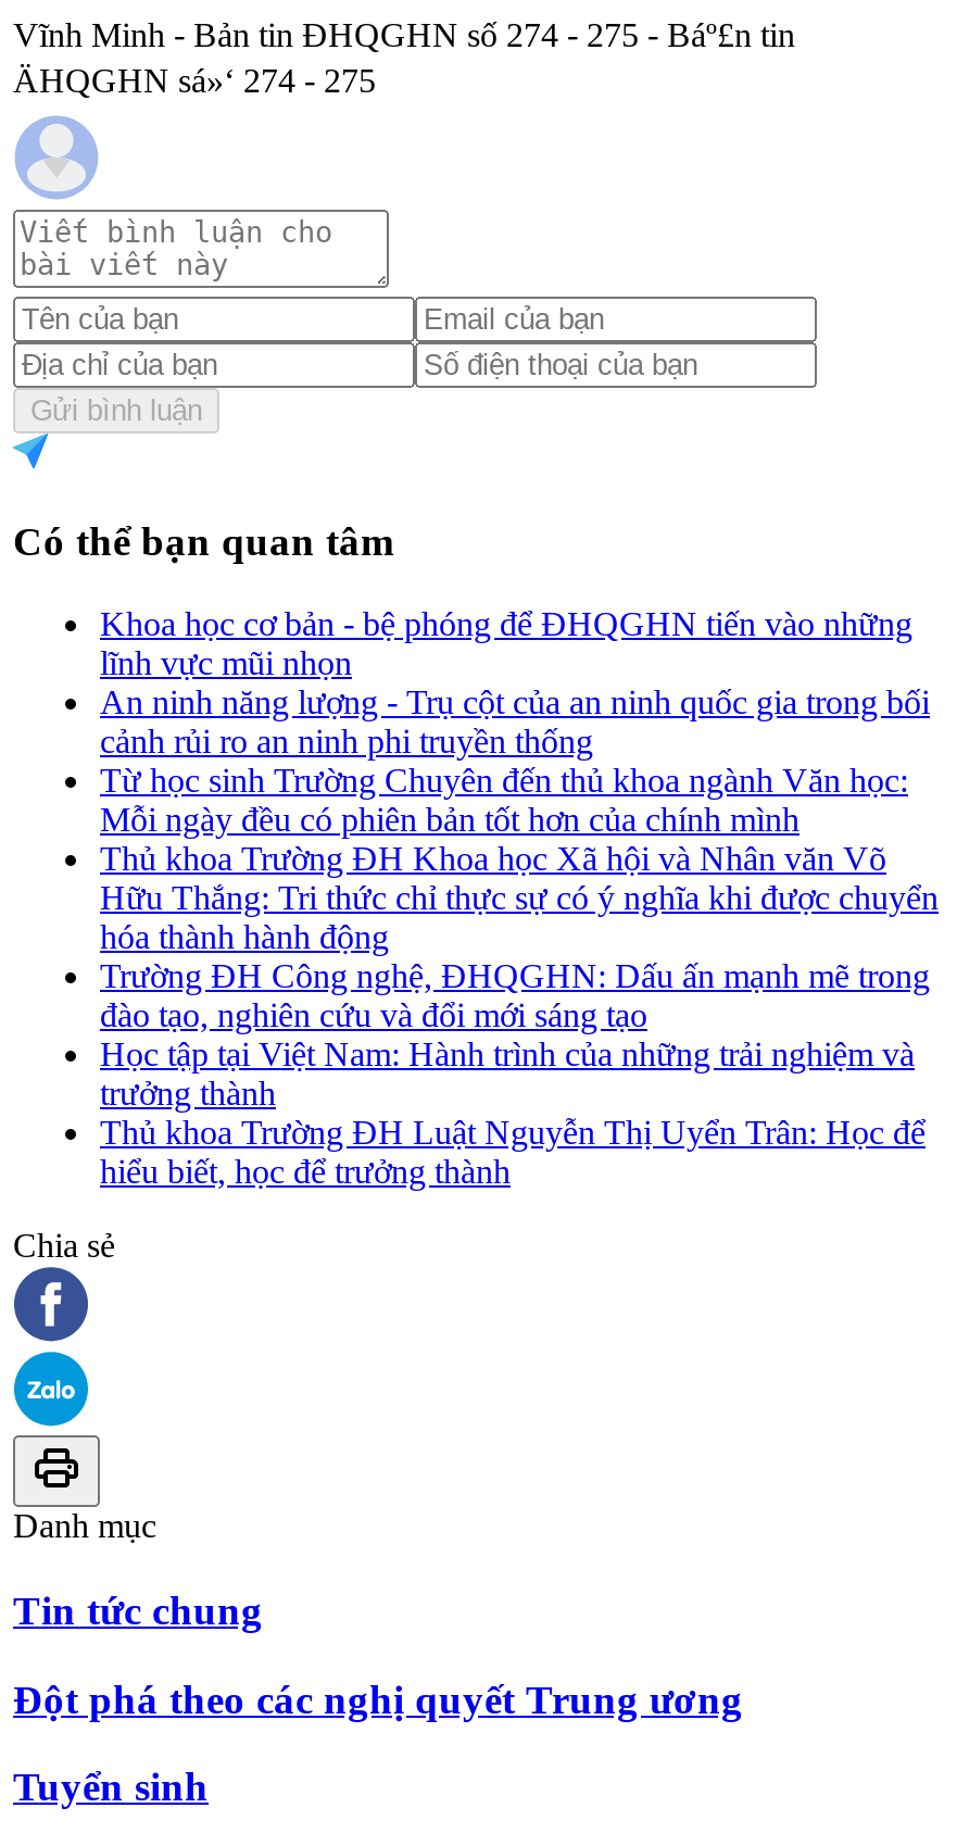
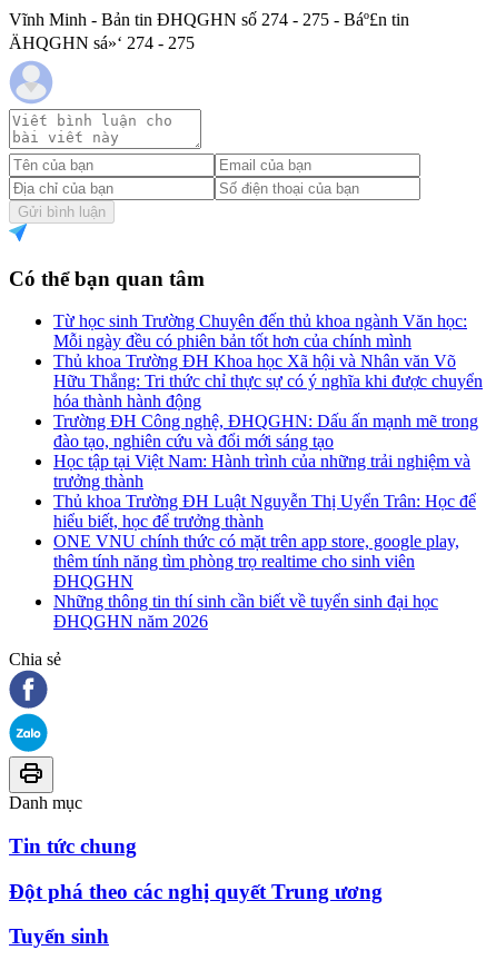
[100,606,930,760] Khoa học cơ bản - bệ phóng để ĐHQGHN tiến vào những | lĩnh vực mũi nhọn | An ninh năng lượng - Trụ cột của an ninh quốc gia trong bối | cảnh rủi ro an ninh phi truyền thống -> none
moved [100,762,939,1190] -> [53,312,483,531]: Từ học sinh Trường Chuyên đến thủ khoa ngành Văn học: | Mỗi ngày đều có phiên bản tốt hơn của chính mình | Thủ khoa Trường ĐH Khoa học Xã hội và Nhân văn Võ | ... | Thủ khoa Trường ĐH Luật Nguyễn Thị Uyển Trân: Học để | hiểu biết, học để trưởng thành
none -> [53,532,459,631] ONE VNU chính thức có mặt trên app store, google play, | thêm tính năng tìm phòng trọ realtime cho sinh viên | ĐHQGHN | Những thông tin thí sinh cần biết về tuyển sinh đại học | ĐHQGHN năm 2026

